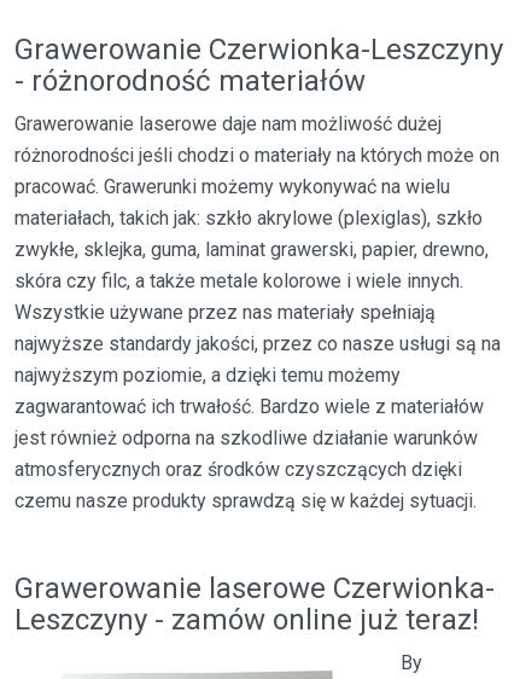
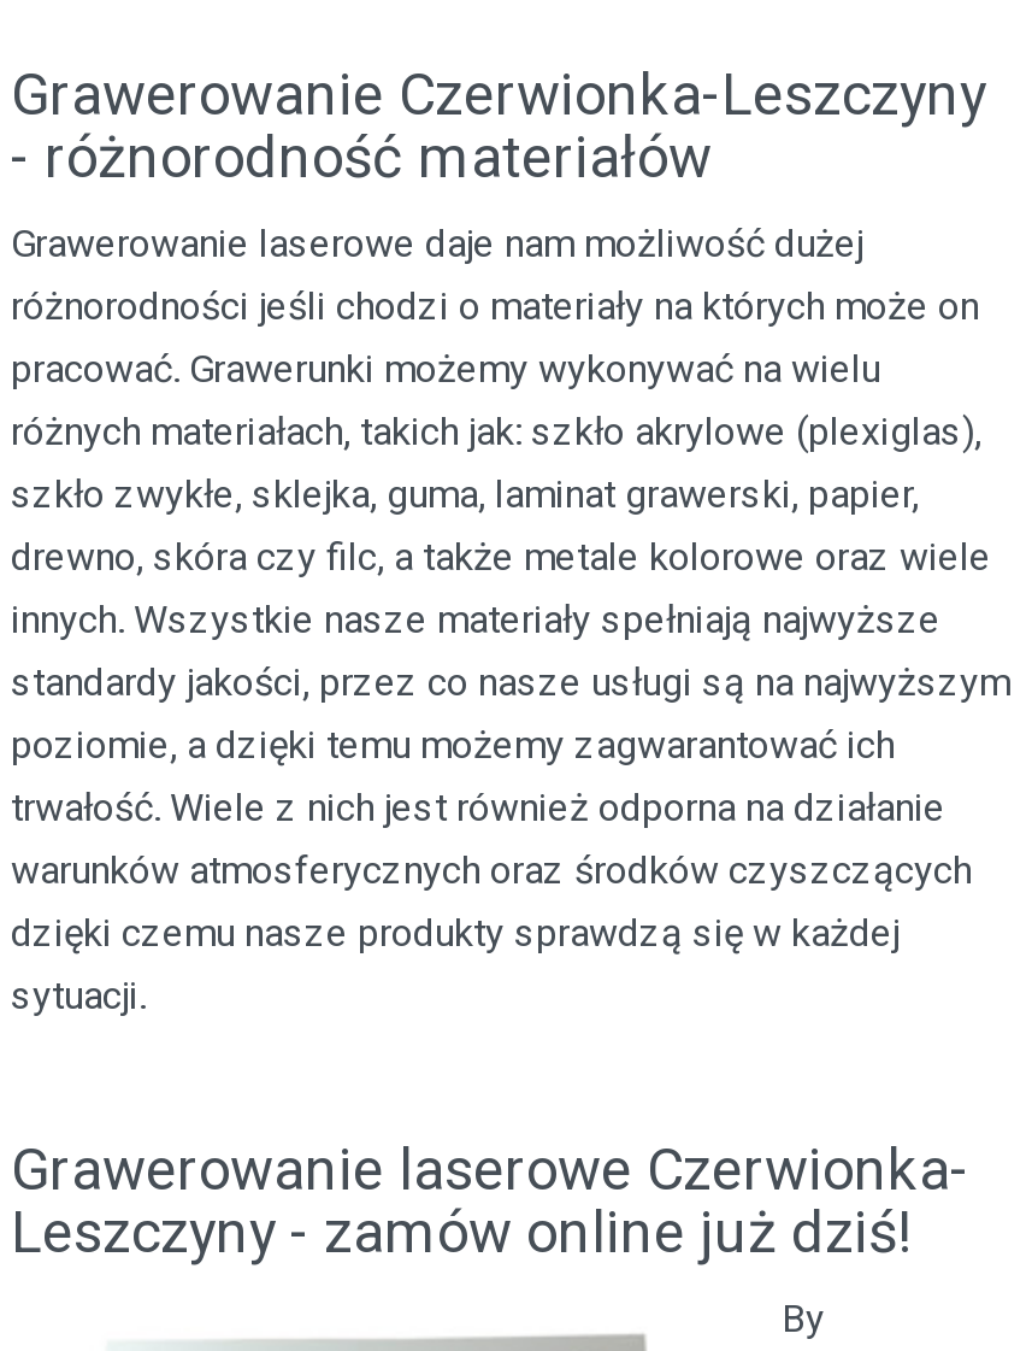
[14,207,501,512] materiałach, takich jak: szkło akrylowe (plexiglas), szkło | zwykłe, sklejka, guma, laminat grawerski, papier, drewno, | skóra czy filc, a także metale kolorowe i wiele innych. | Wszystkie używane przez nas materiały spełniają | najwyższe standardy jakości, przez co nasze usługi są na | najwyższym poziomie, a dzięki temu możemy | zagwarantować ich trwałość. Bardzo wiele z materiałów | jest również odporna na szkodliwe działanie warunków | atmosferycznych oraz środków czyszczących dzięki | czemu nasze produkty sprawdzą się w każdej sytuacji. -> [11,409,1010,1018] różnych materiałach, takich jak: szkło akrylowe (plexiglas), | szkło zwykłe, sklejka, guma, laminat grawerski, papier, | drewno, skóra czy filc, a także metale kolorowe oraz wiele | innych. Wszystkie nasze materiały spełniają najwyższe | standardy jakości, przez co nasze usługi są na najwyższym | poziomie, a dzięki temu możemy zagwarantować ich | trwałość. Wiele z nich jest również odporna na działanie | warunków atmosferycznych oraz środków czyszczących | dzięki czemu nasze produkty sprawdzą się w każdej | sytuacji.
[14,603,479,637] Leszczyny - zamów online już teraz! -> [11,1199,912,1267] Leszczyny - zamów online już dziś!

